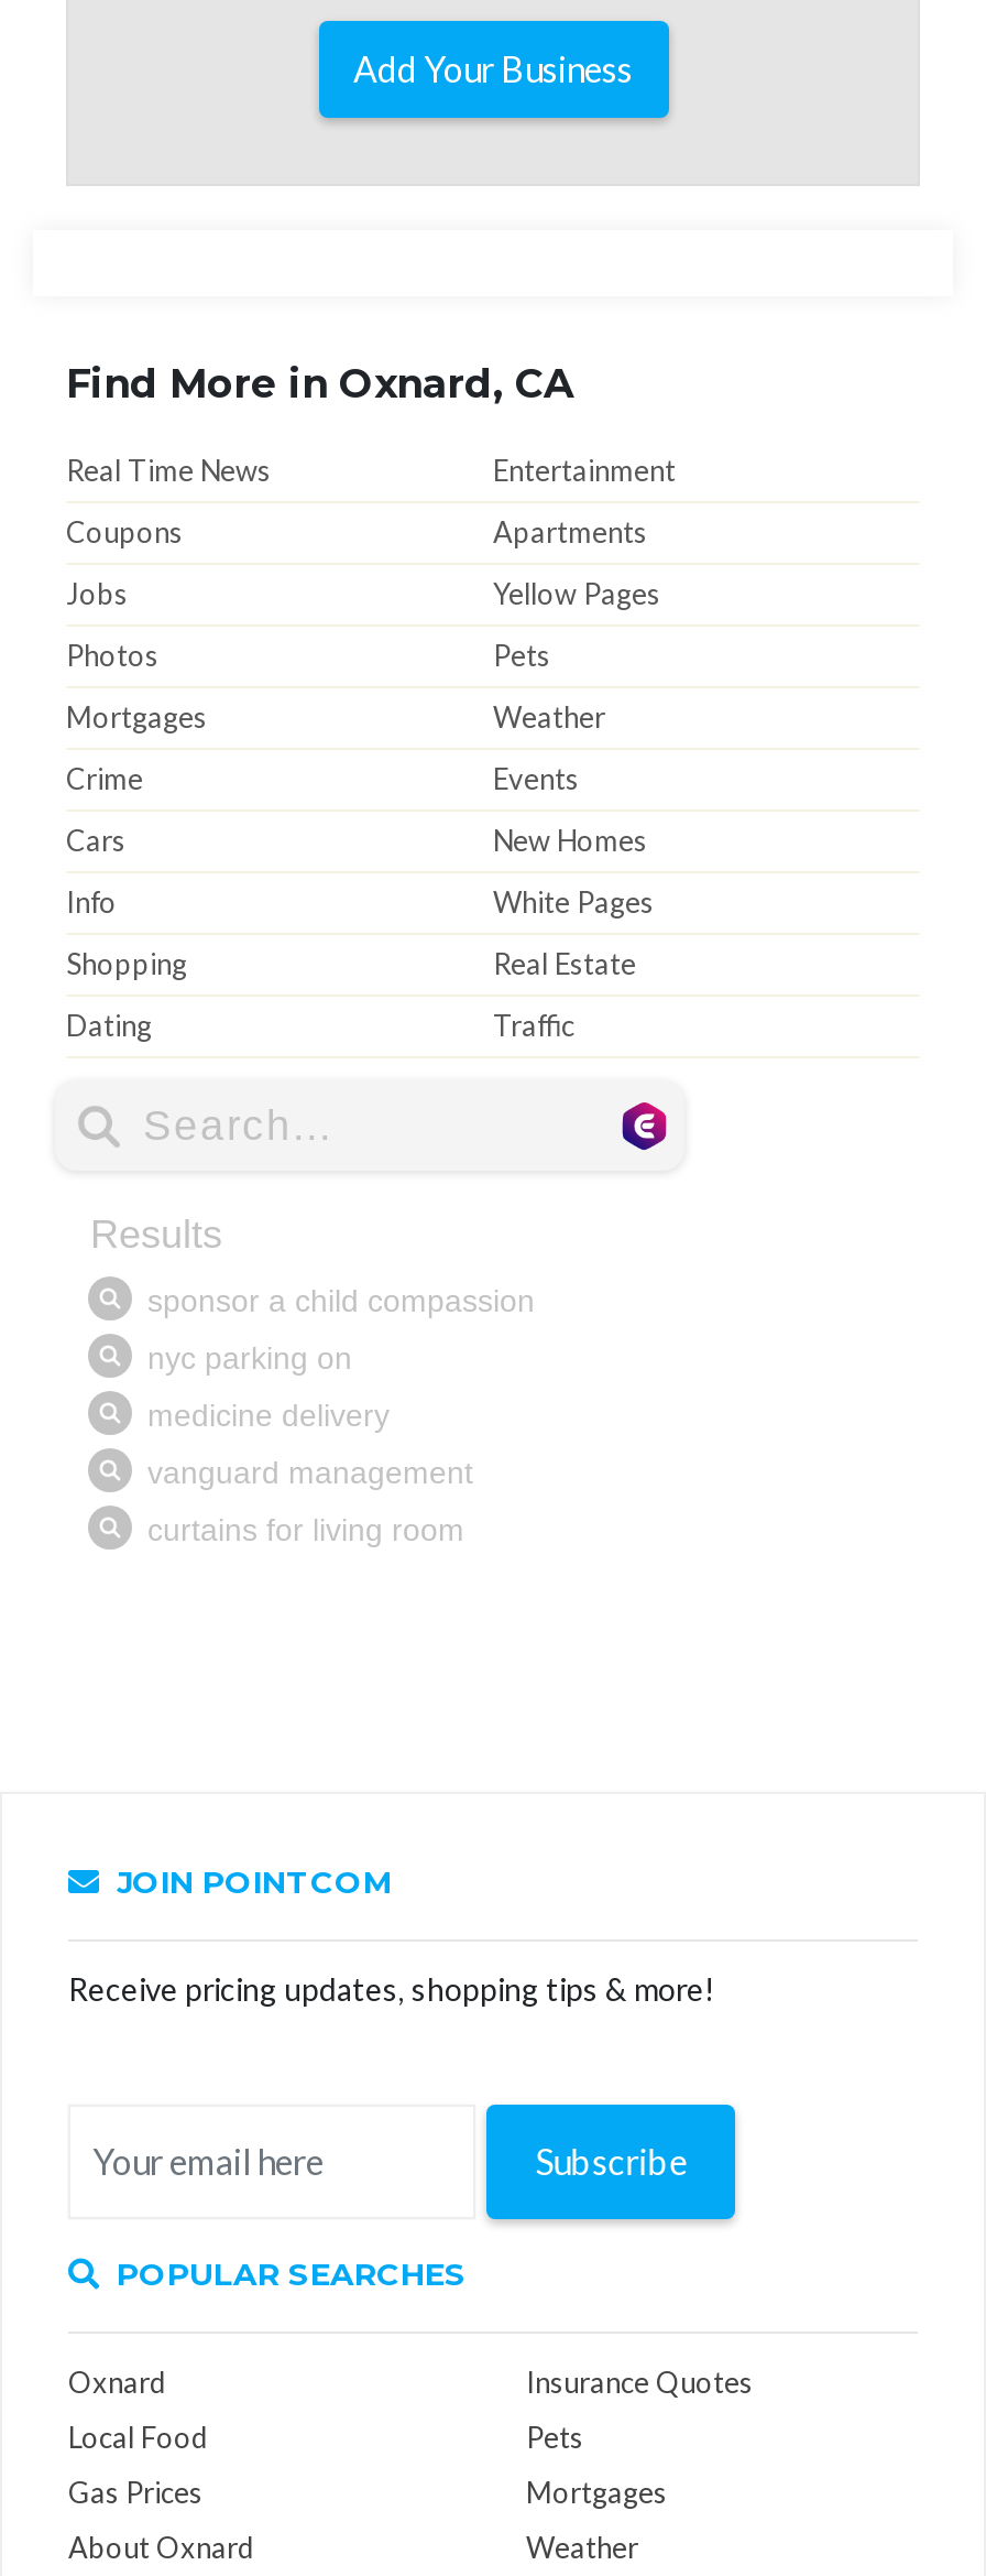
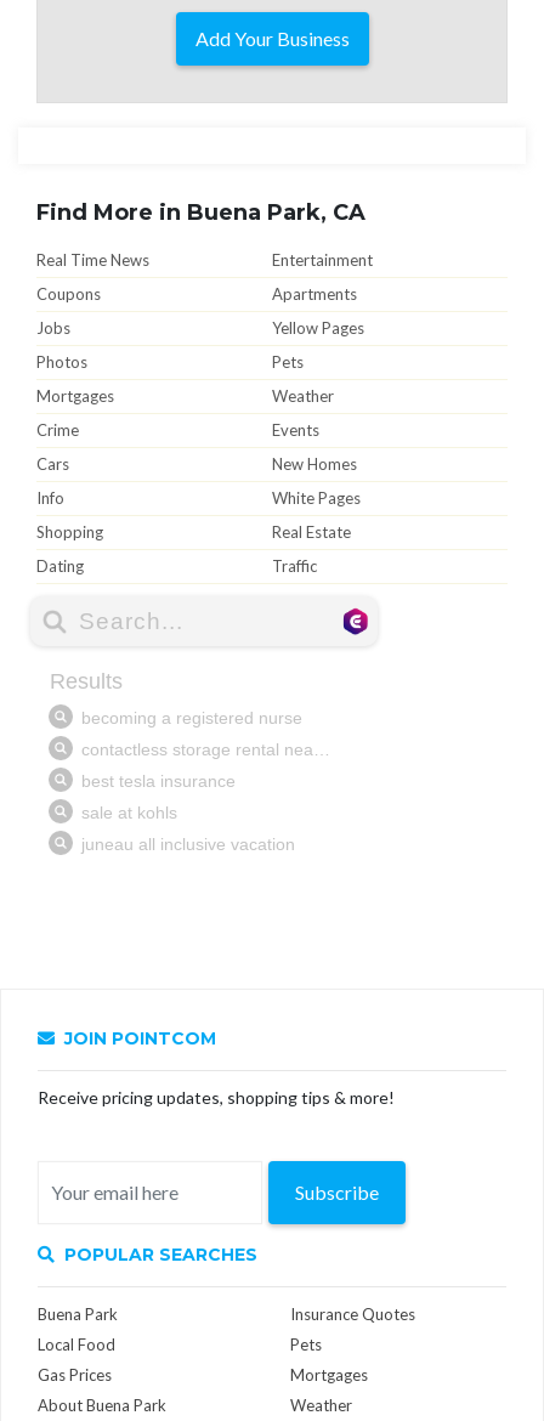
[66,359,574,408] Find More in Oxnard, CA -> [36,199,365,226] Find More in Buena Park, CA
[68,2364,167,2399] Oxnard -> [38,1304,118,1323] Buena Park
[68,2529,255,2564] About Oxnard -> [38,1395,166,1415] About Buena Park

